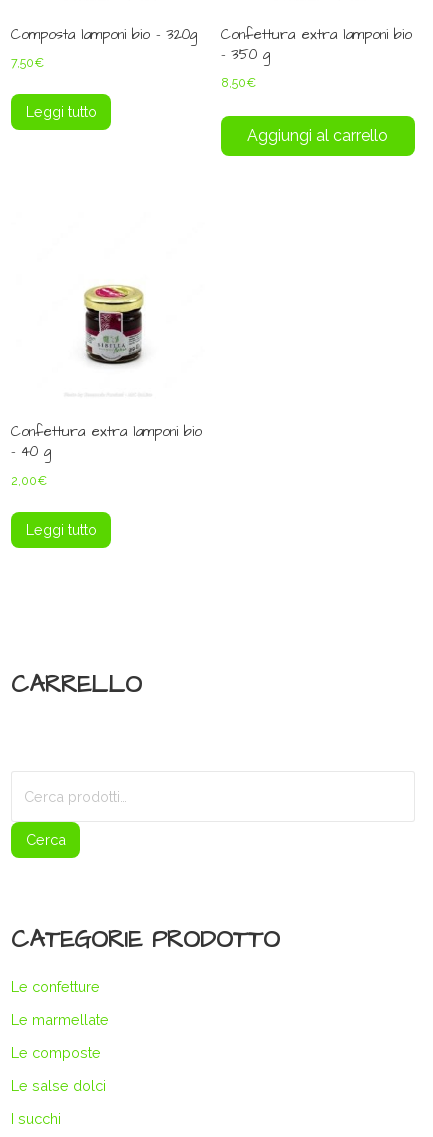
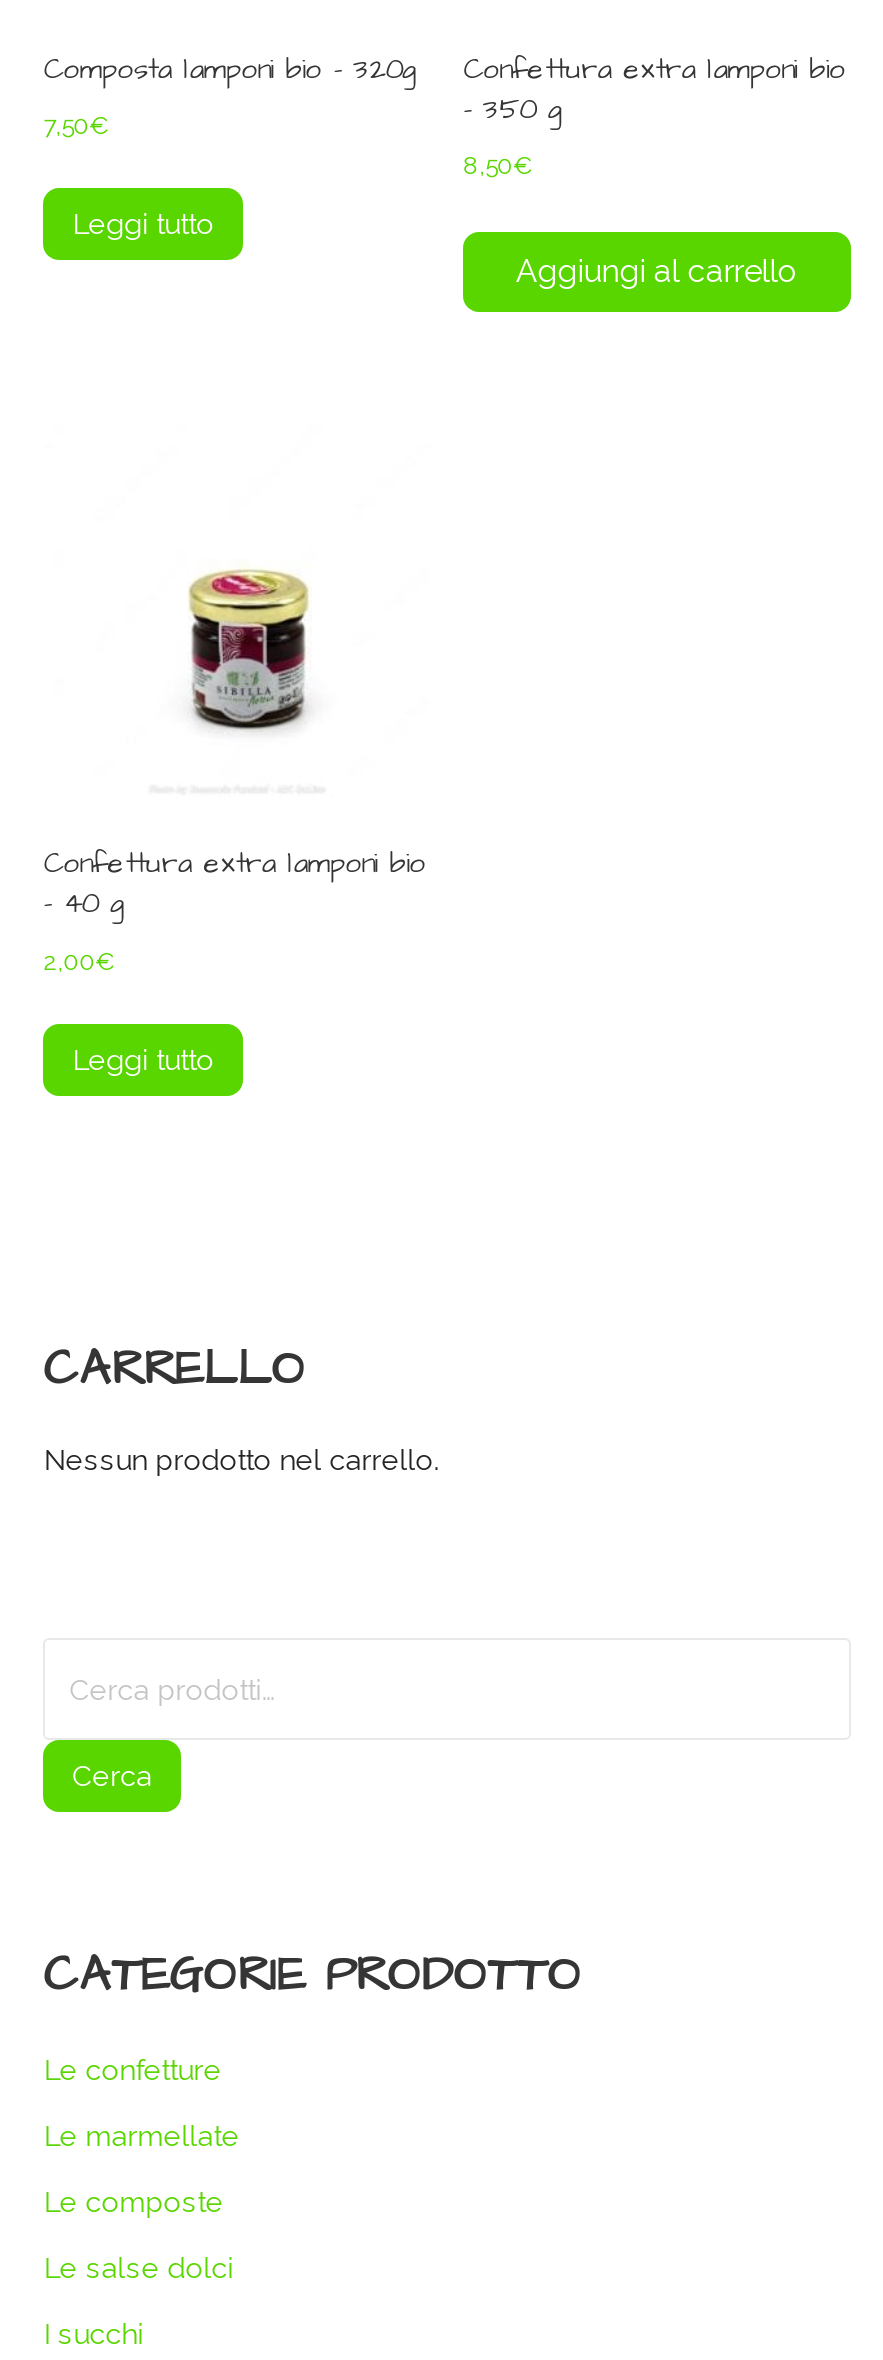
none -> [43,1441,439,1475] Nessun prodotto nel carrello.

